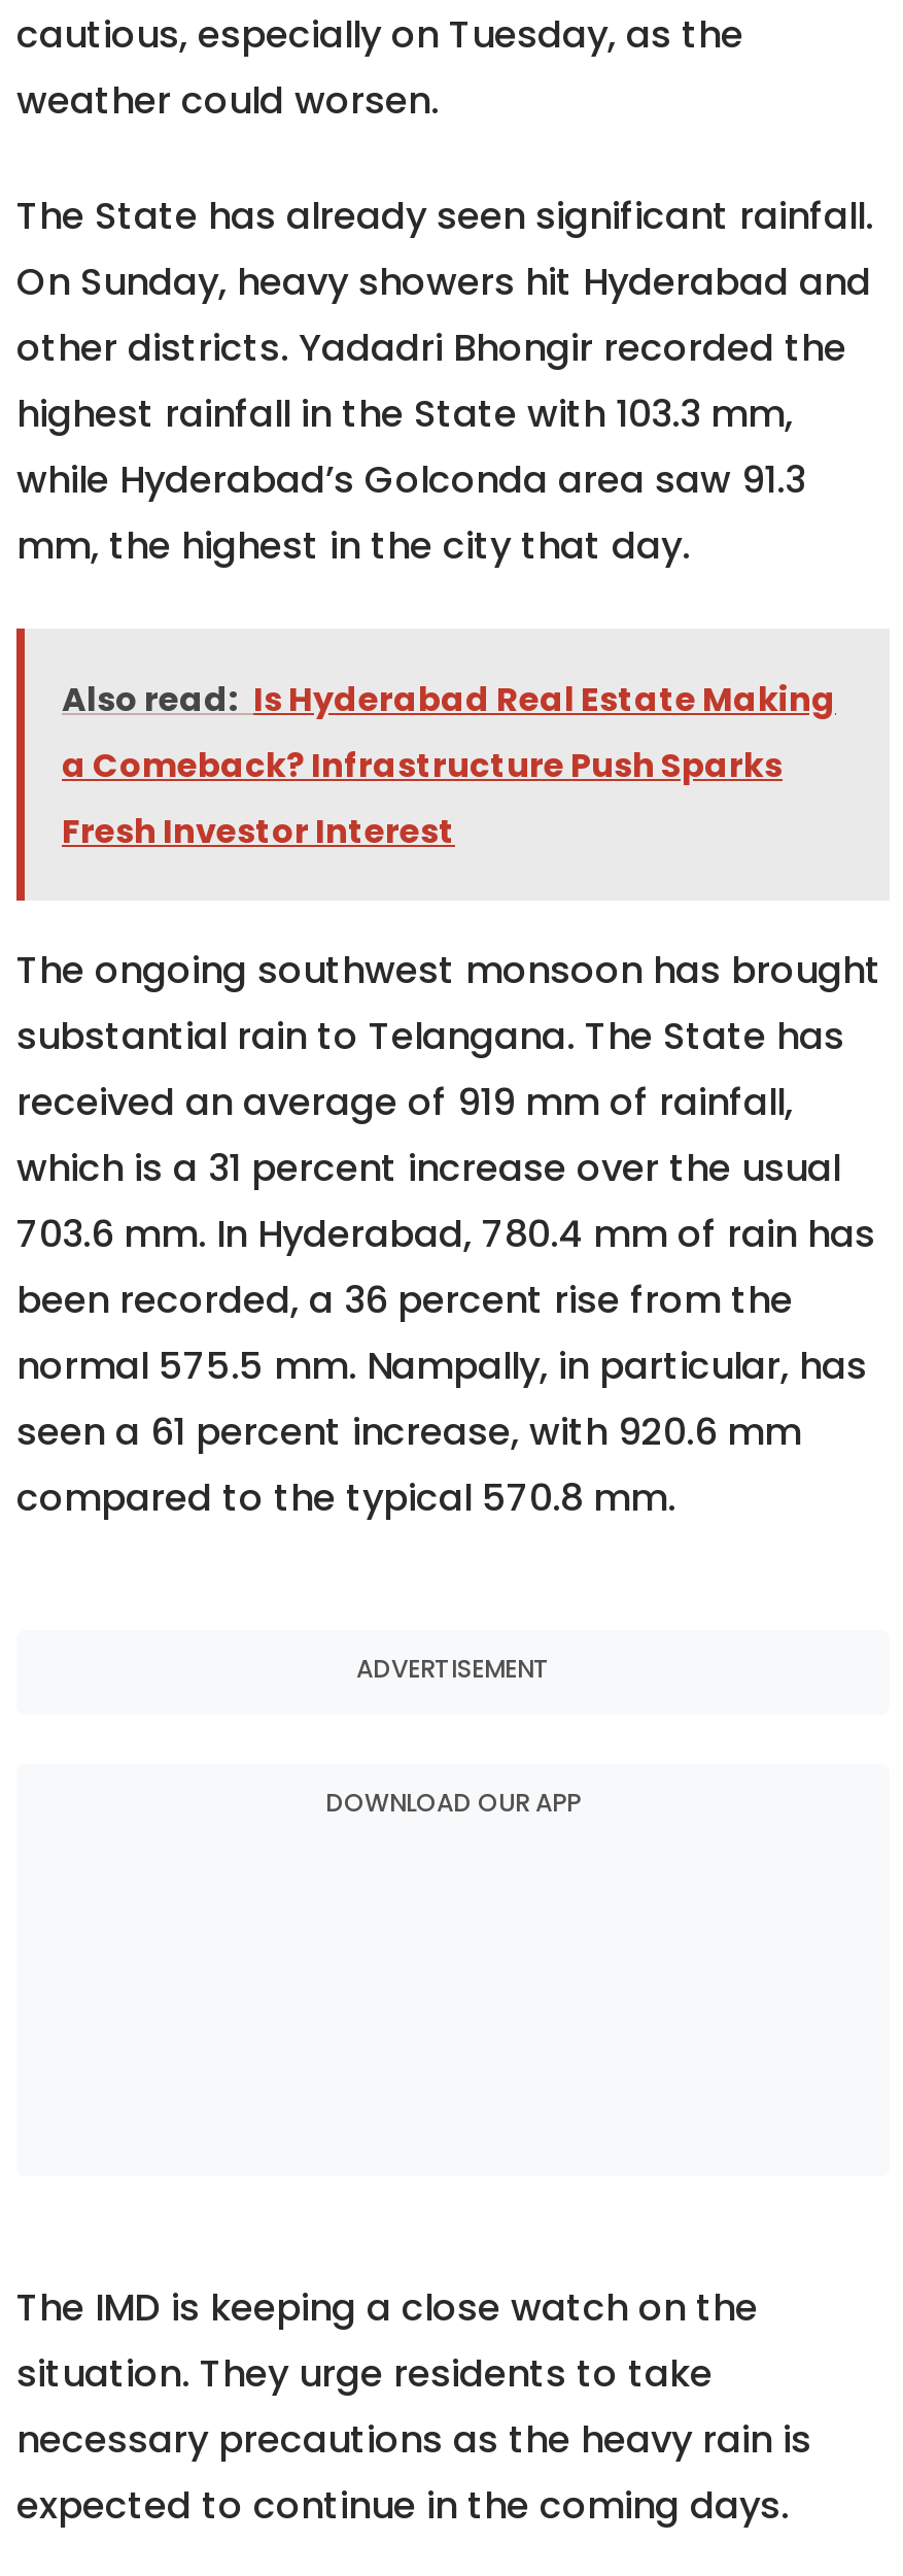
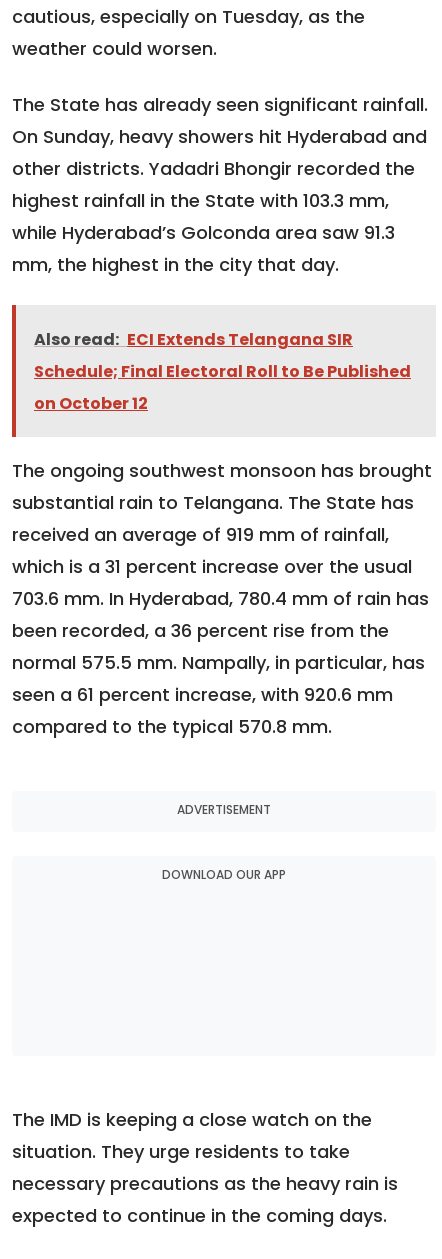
[62,676,836,855] Also read: Is Hyderabad Real Estate Making | a Comeback? Infrastructure Push Sparks | Fresh Investor Interest -> [34,328,411,415] Also read: ECI Extends Telangana SIR | Schedule; Final Electoral Roll to Be Published | on October 12

